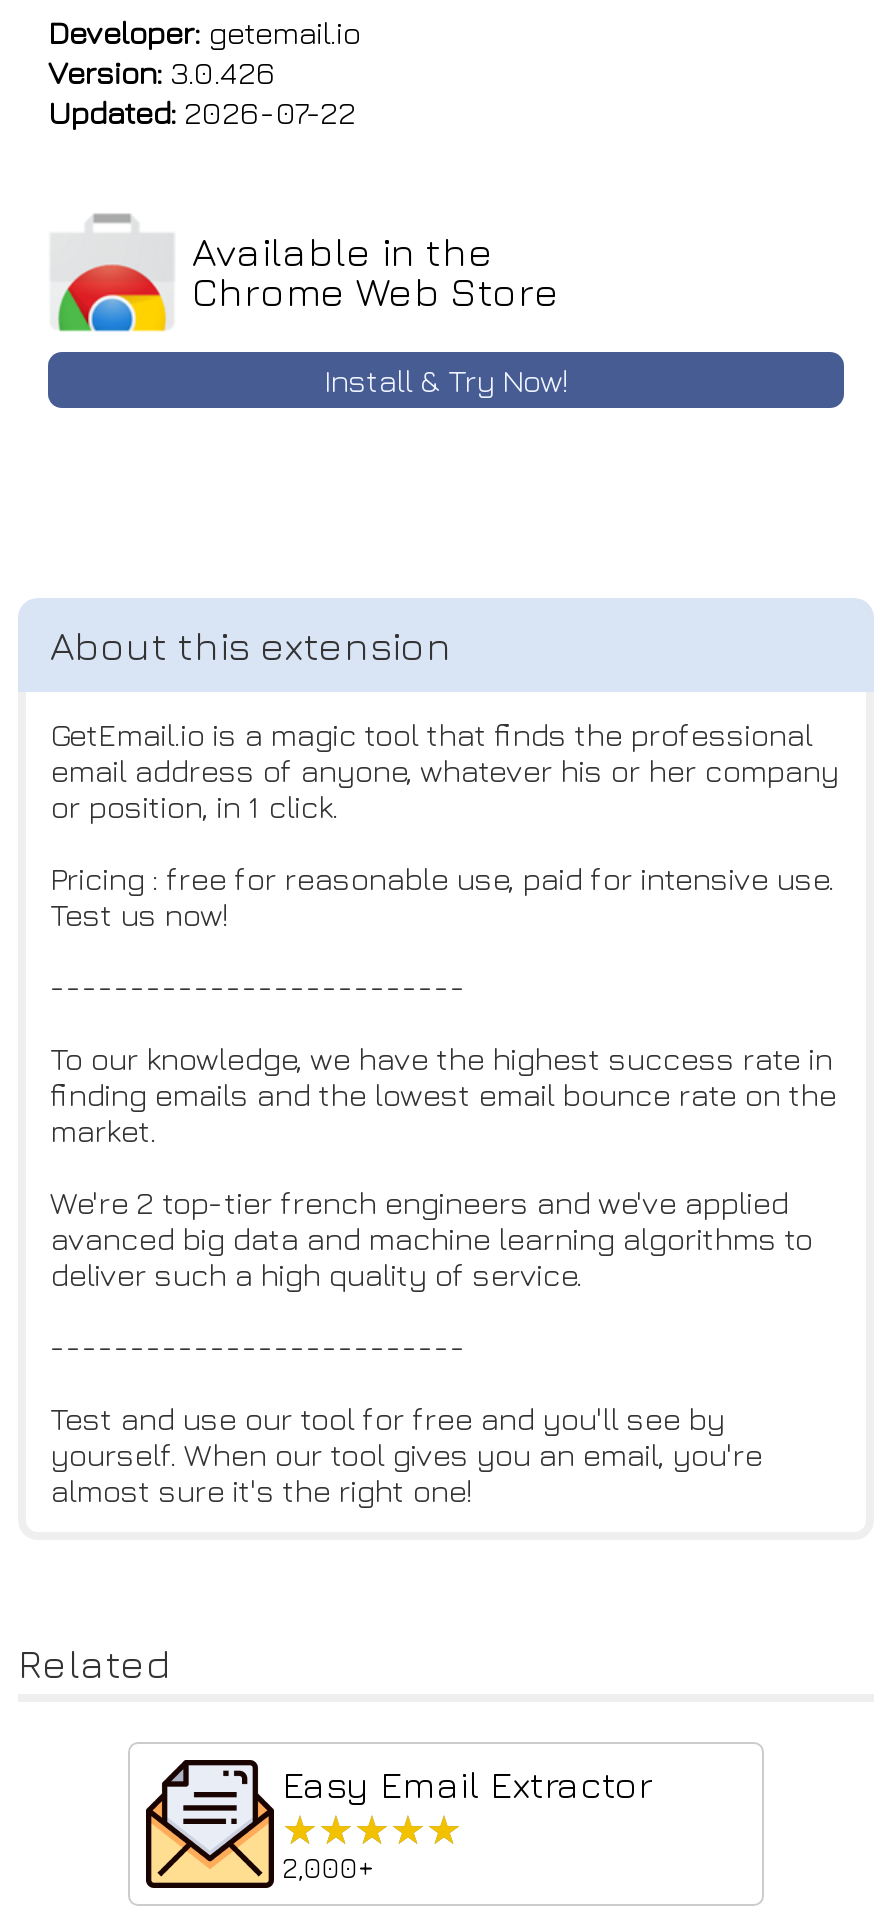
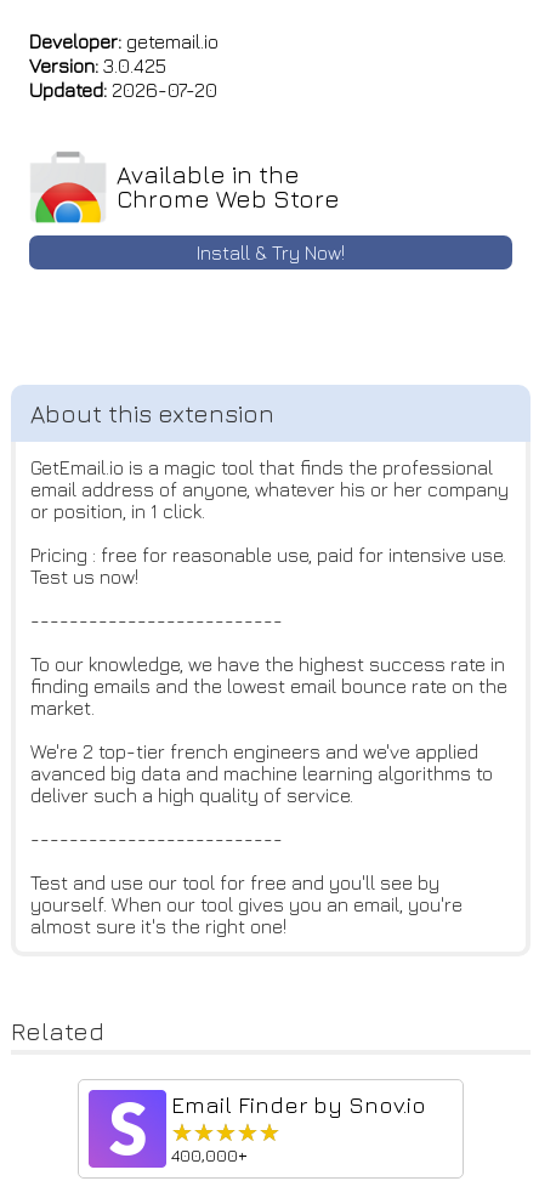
[48,54,276,90] Version: 3.0.426 -> [29,55,166,77] Version: 3.0.425
[48,94,356,130] Updated: 2026-07-22 -> [29,79,217,101] Updated: 2026-07-20
[144,1758,652,1890] [image] | Easy Email Extractor -> [87,1089,426,1169] [image] | Email Finder by Snov.io
[282,1850,374,1884] 2,000+ -> [171,1145,248,1165] 400,000+

